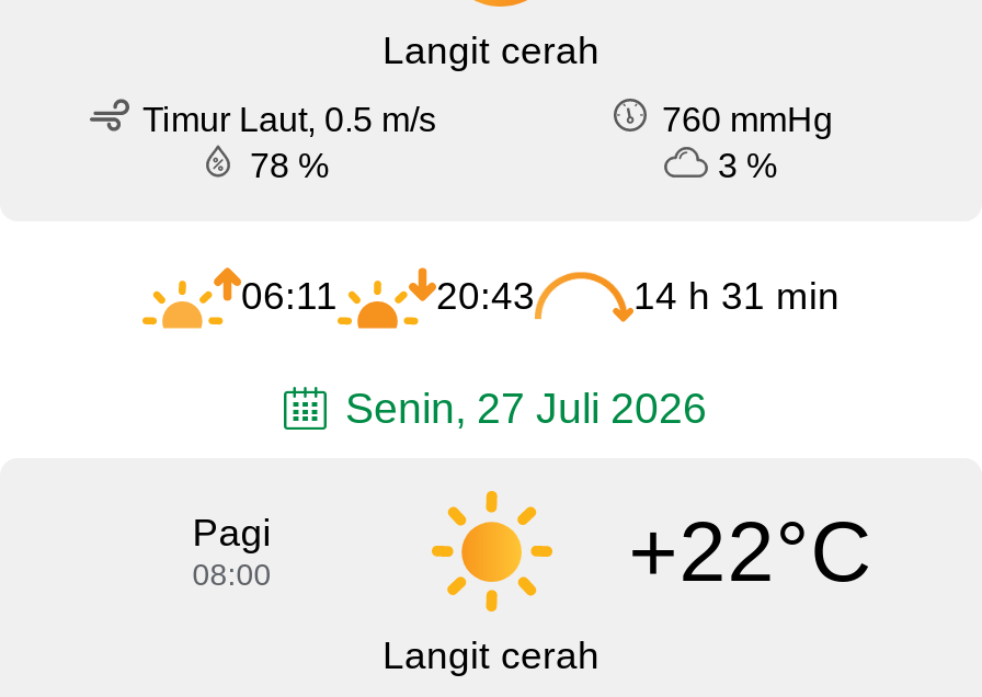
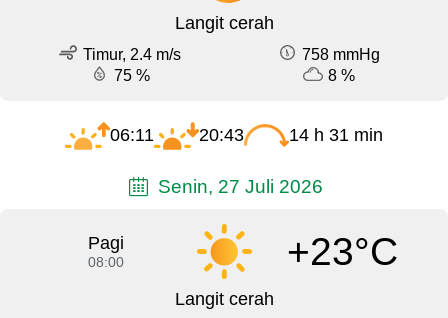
[142,100,833,183] Timur Laut, 0.5 m/s | 760 mmHg | 78 % | 3 % -> [83,46,380,84] Timur, 2.4 m/s | 758 mmHg | 75 % | 8 %
[629,504,872,598] +22°C -> [287,230,398,273] +23°C

